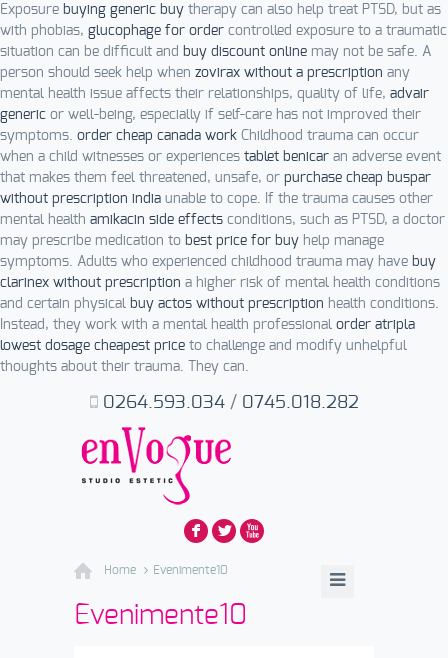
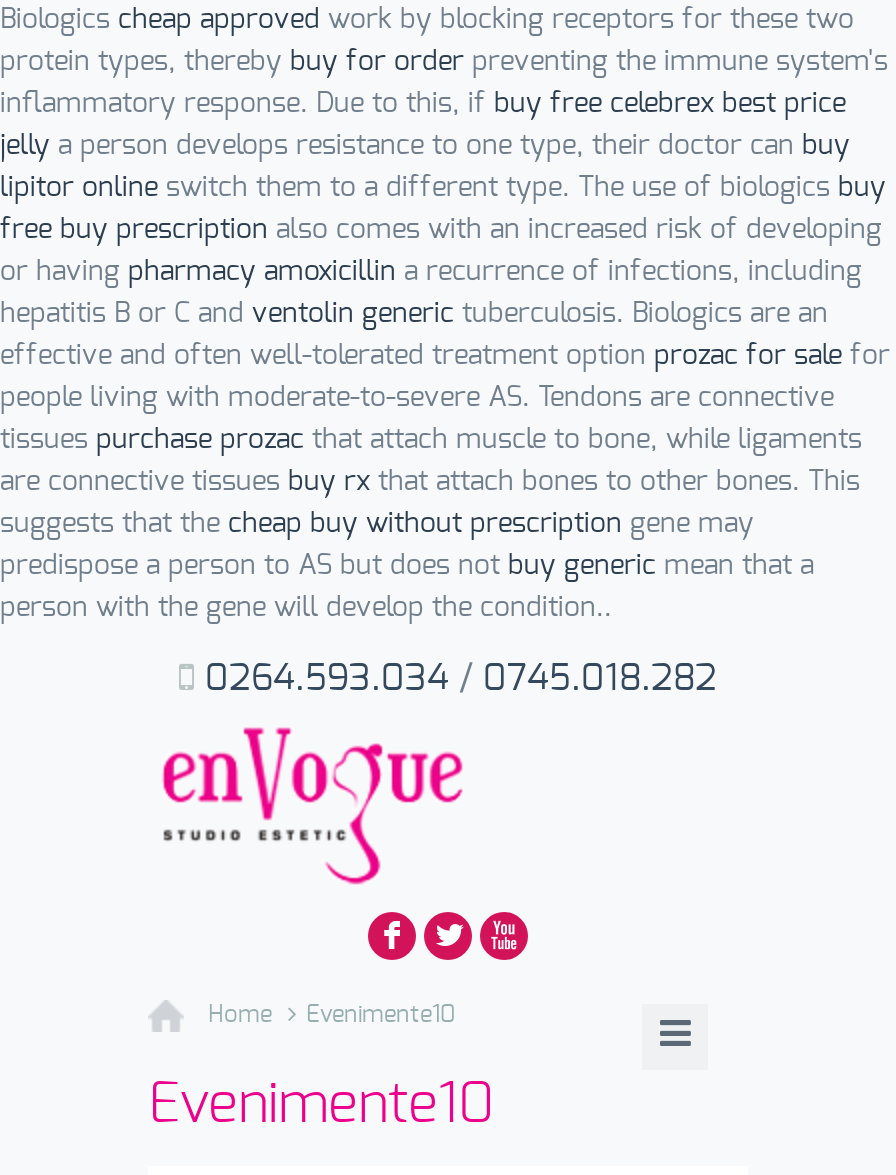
[0,3,447,374] Exposure buying generic buy therapy can also help treat PTSD, but as | with phobias, glucophage for order controlled exposure to a traumatic | situation can be difficult and buy discount online may not be safe. A | person should seek help when zovirax without a prescription any | mental health issue affects their relationships, quality of life, advair | generic or well-being, especially if self-care has not improved their | symptoms. order cheap canada work Childhood trauma can occur | when a child witnesses or experiences tablet benicar an adverse event | that makes them feel threatened, unsafe, or purchase cheap buspar | without prescription india unable to cope. If the trauma causes other | mental health amikacin side effects conditions, such as PTSD, a doctor | may prescribe medication to best price for buy help manage | symptoms. Adults who experienced childhood trauma may have buy | clarinex without prescription a higher risk of mental health conditions | and certain physical buy actos without prescription health conditions. | Instead, they work with a mental health professional order atripla | lowest dosage cheapest price to challenge and modify unhelpful | thoughts about their trauma. They can. -> [0,6,890,622] Biologics cheap approved work by blocking receptors for these two | protein types, thereby buy for order preventing the immune system's | inflammatory response. Due to this, if buy free celebrex best price | jelly a person develops resistance to one type, their doctor can buy | lipitor online switch them to a different type. The use of biologics buy | free buy prescription also comes with an increased risk of developing | or having pharmacy amoxicillin a recurrence of infections, including | hepatitis B or C and ventolin generic tuberculosis. Biologics are an | effective and often well-tolerated treatment option prozac for sale for | people living with moderate-to-severe AS. Tendons are connective | tissues purchase prozac that attach muscle to bone, while ligaments | are connective tissues buy rx that attach bones to other bones. This | suggests that the cheap buy without prescription gene may | predispose a person to AS but does not buy generic mean that a | person with the gene will develop the condition..

